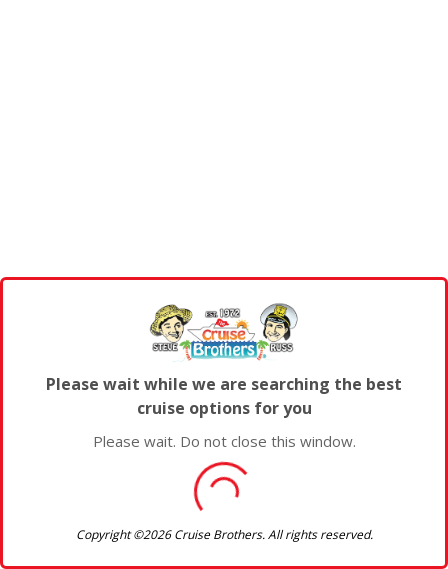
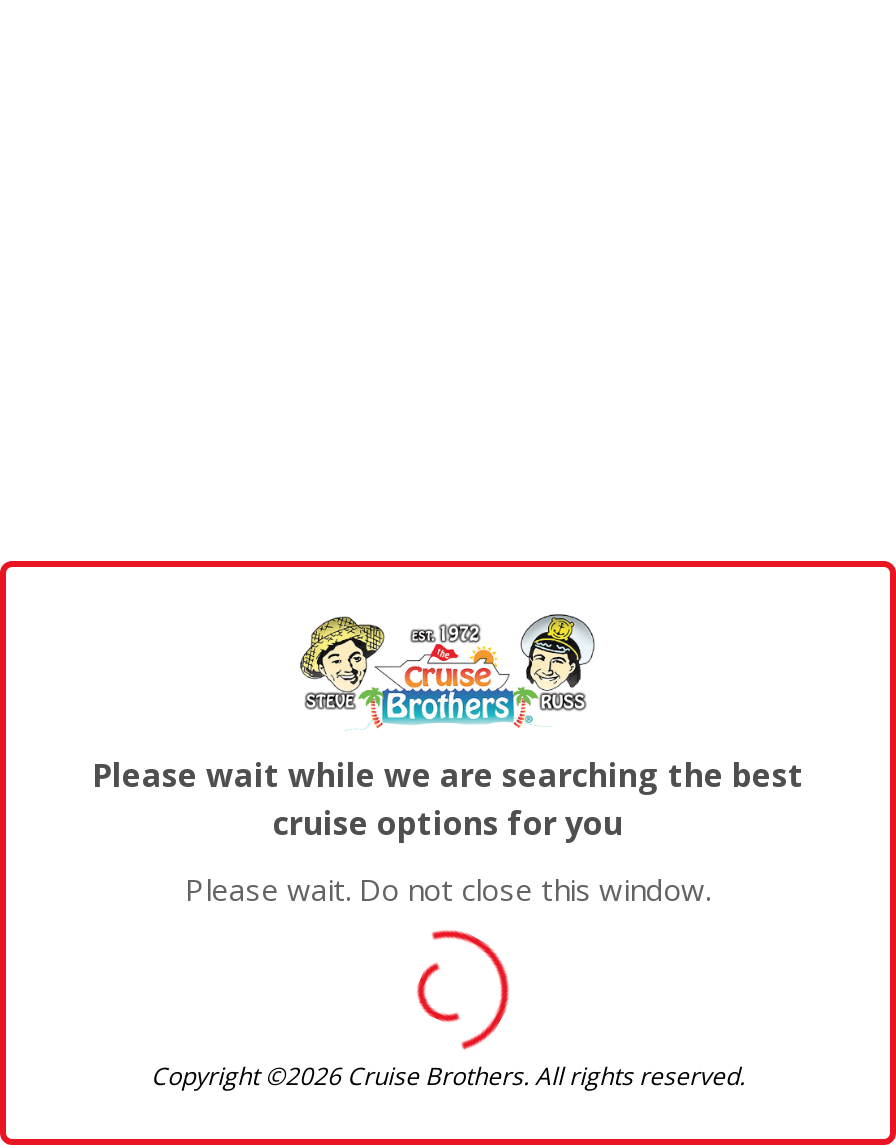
[193,463,254,521] [image] -> [388,935,510,1051] [image]

